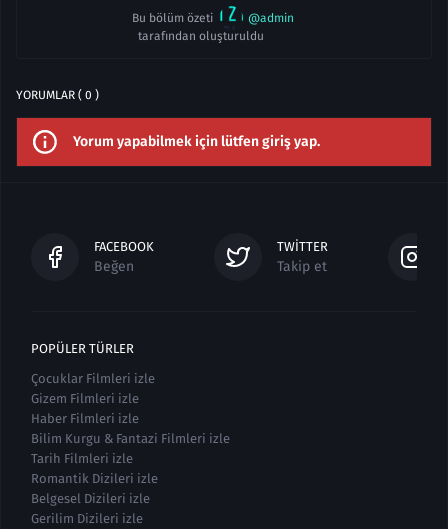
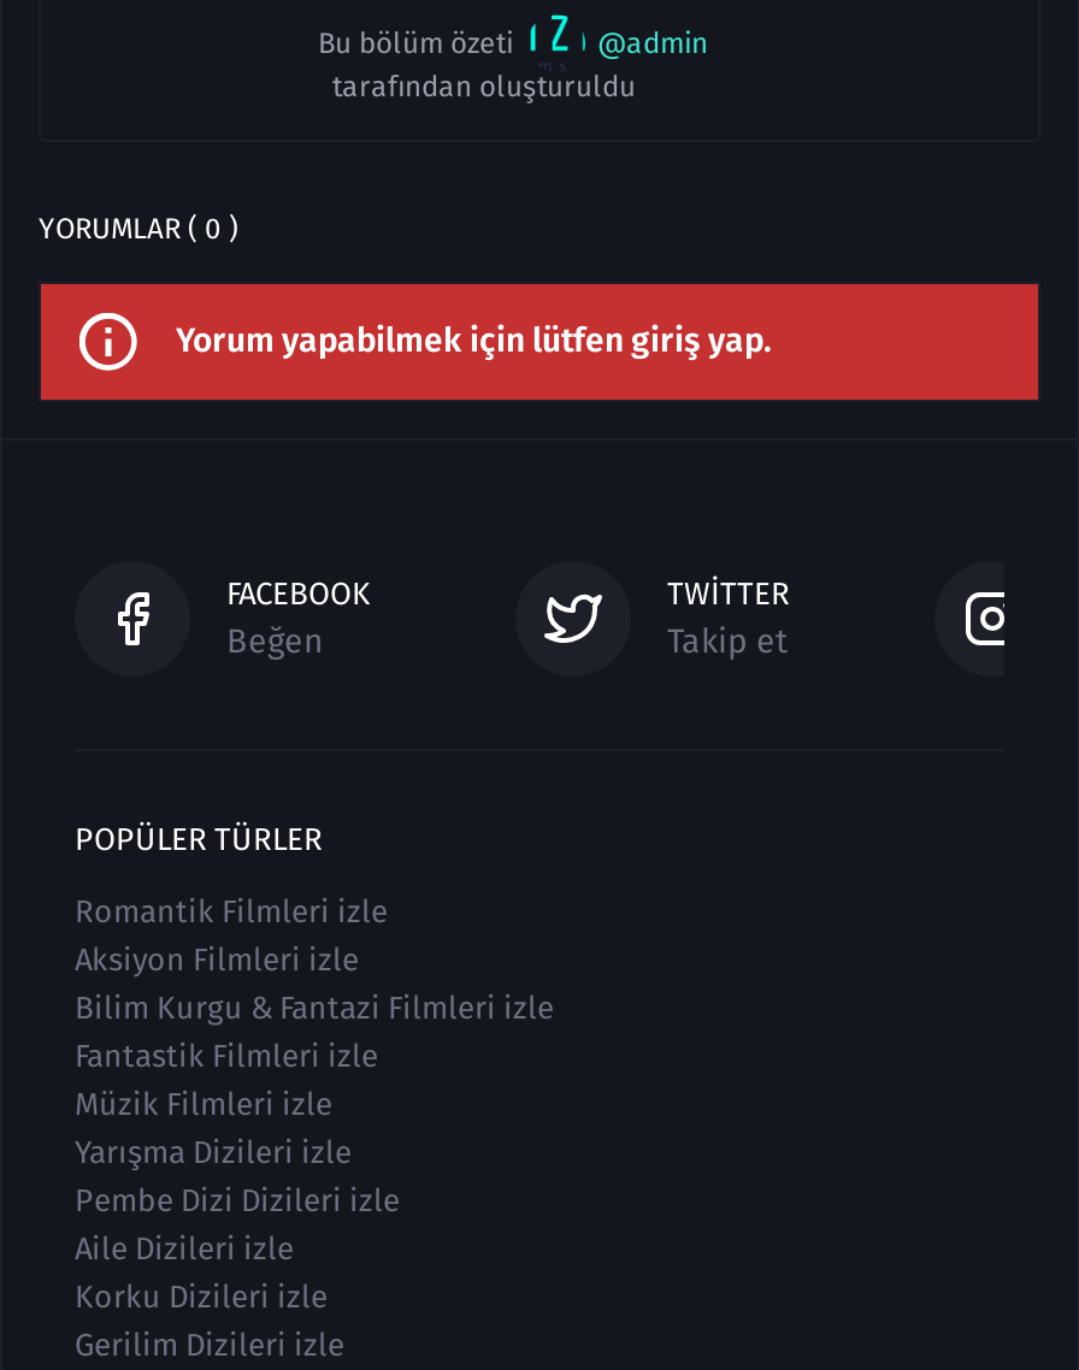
[31,371,155,426] Çocuklar Filmleri izle | Gizem Filmleri izle | Haber Filmleri izle -> [75,893,388,978] Romantik Filmleri izle | Aksiyon Filmleri izle
moved [31,431,230,446] -> [75,990,554,1026]: Bilim Kurgu & Fantazi Filmleri izle
[31,451,158,506] Tarih Filmleri izle | Romantik Dizileri izle | Belgesel Dizileri izle -> [75,1038,400,1315] Fantastik Filmleri izle | Müzik Filmleri izle | Yarışma Dizileri izle | Pembe Dizi Dizileri izle | Aile Dizileri izle | Korku Dizileri izle

